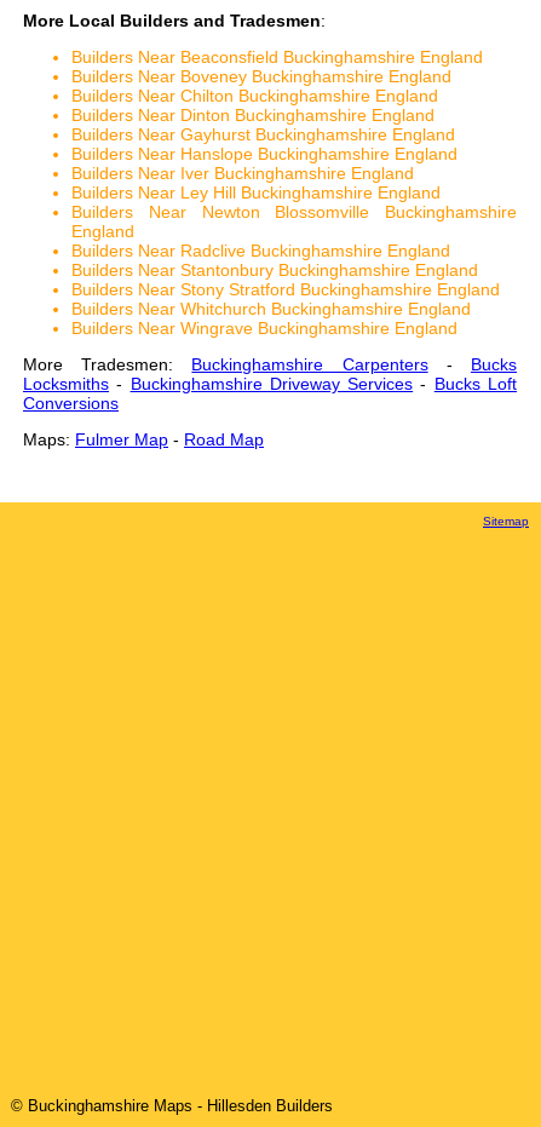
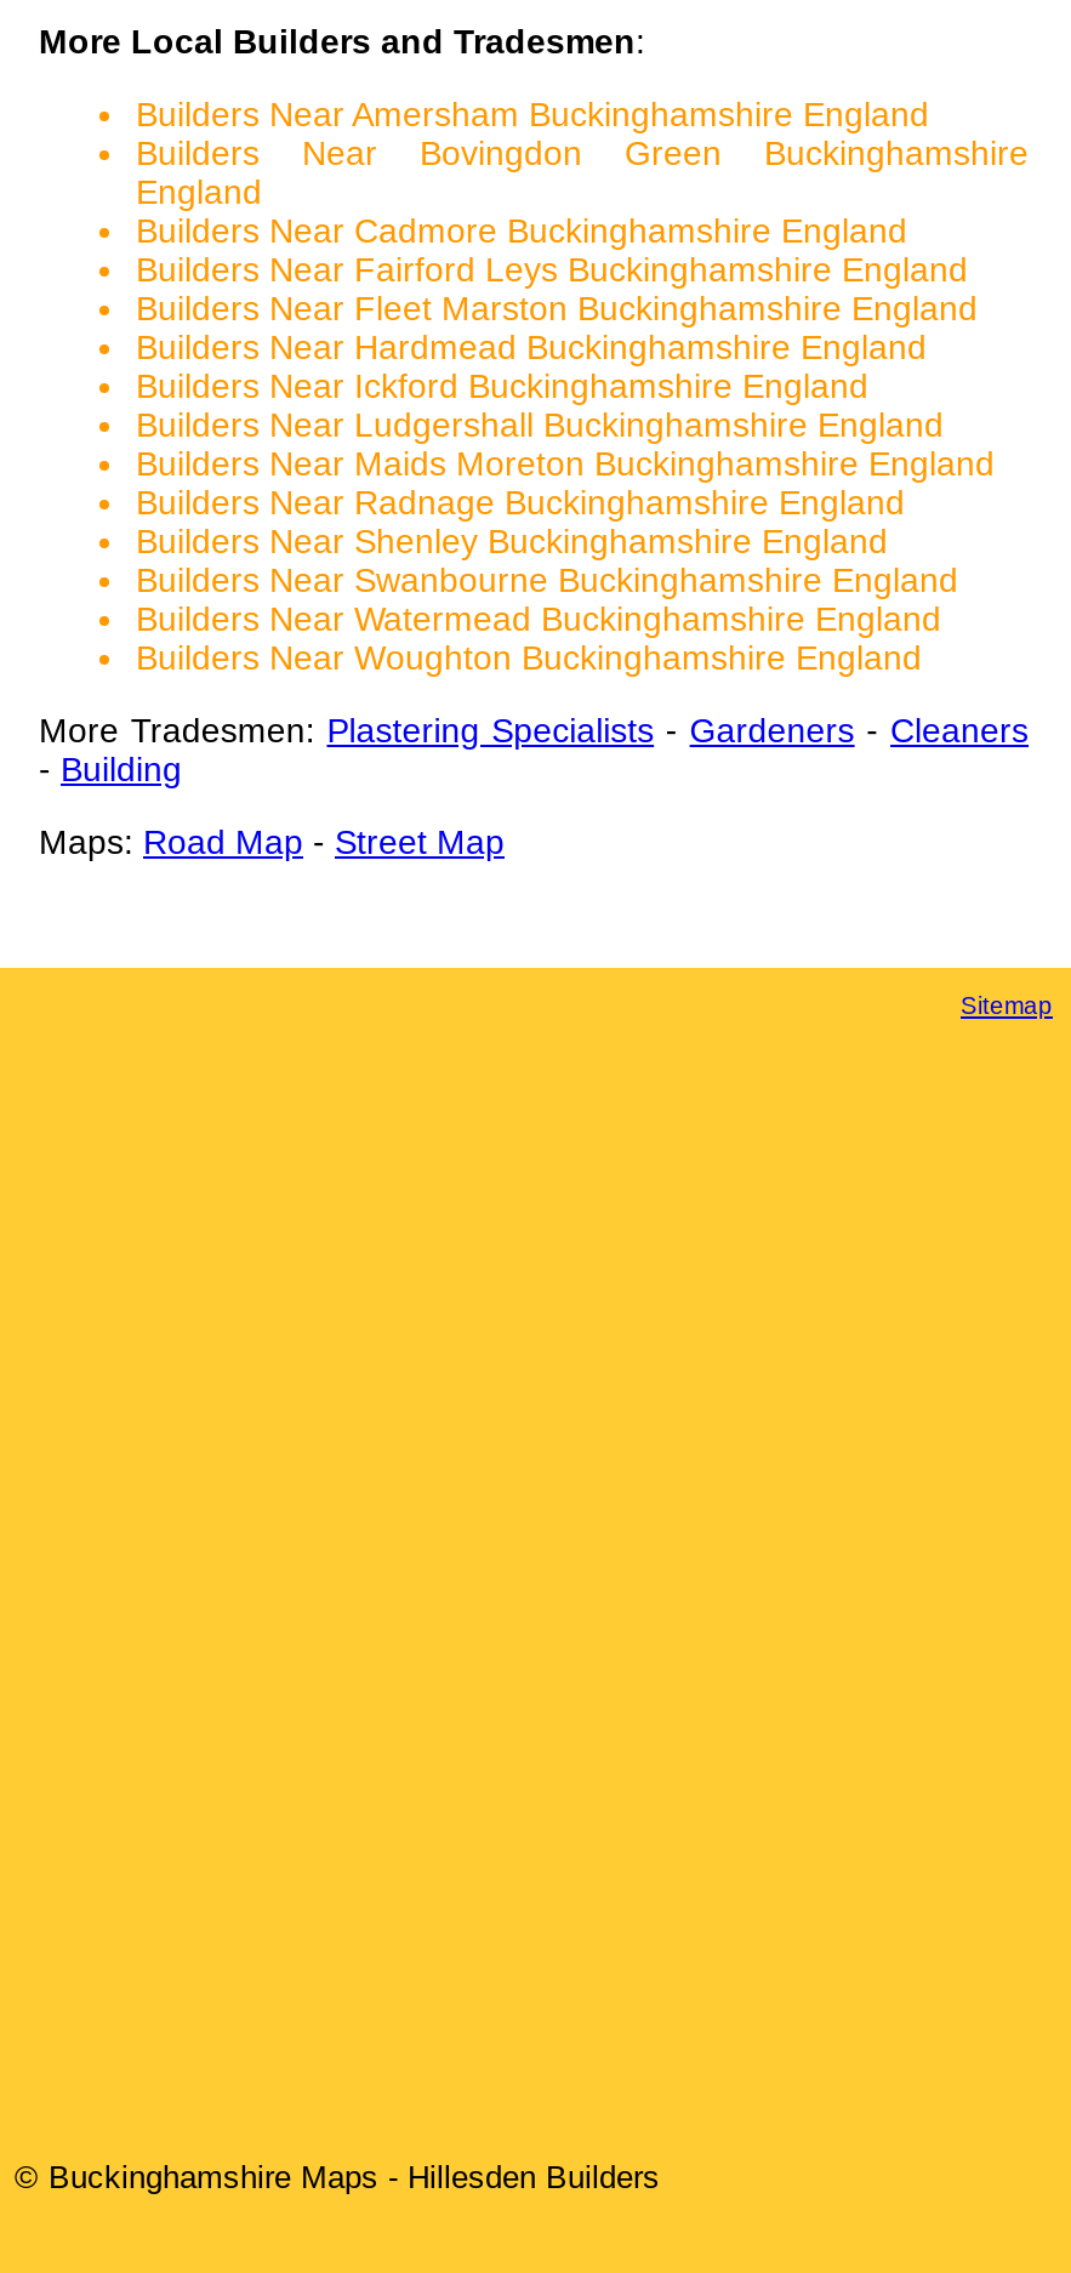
[71,48,517,222] Builders Near Beaconsfield Buckinghamshire England | Builders Near Boveney Buckinghamshire England | Builders Near Chilton Buckinghamshire England | Builders Near Dinton Buckinghamshire England | Builders Near Gayhurst Buckinghamshire England | Builders Near Hanslope Buckinghamshire England | Builders Near Iver Buckinghamshire England | Builders Near Ley Hill Buckinghamshire England | Builders Near Newton Blossomville Buckinghamshire -> [136,95,1029,173] Builders Near Amersham Buckinghamshire England | Builders Near Bovingdon Green Buckinghamshire
moved [71,222,134,241] -> [136,173,262,212]: England
[71,241,500,338] Builders Near Radclive Buckinghamshire England | Builders Near Stantonbury Buckinghamshire England | Builders Near Stony Stratford Buckinghamshire England | Builders Near Whitchurch Buckinghamshire England | Builders Near Wingrave Buckinghamshire England -> [136,212,995,678] Builders Near Cadmore Buckinghamshire England | Builders Near Fairford Leys Buckinghamshire England | Builders Near Fleet Marston Buckinghamshire England | Builders Near Hardmead Buckinghamshire England | Builders Near Ickford Buckinghamshire England | Builders Near Ludgershall Buckinghamshire England | Builders Near Maids Moreton Buckinghamshire England | Builders Near Radnage Buckinghamshire England | Builders Near Shenley Buckinghamshire England | Builders Near Swanbourne Buckinghamshire England | Builders Near Watermead Buckinghamshire England | Builders Near Woughton Buckinghamshire England
[23,355,517,413] More Tradesmen: Buckinghamshire Carpenters - Bucks | Locksmiths - Buckinghamshire Driveway Services - Bucks Loft | Conversions -> [39,711,1029,789] More Tradesmen: Plastering Specialists - Gardeners - Cleaners | - Building
[23,430,264,449] Maps: Fulmer Map - Road Map -> [39,823,505,862] Maps: Road Map - Street Map

